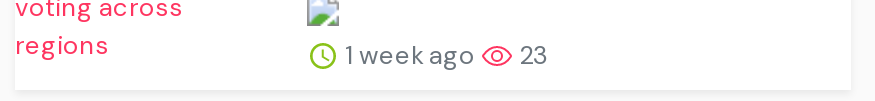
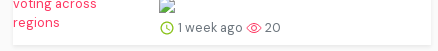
[339,37,547,71] 1 week ago 23 -> [175,18,281,35] 1 week ago 20

